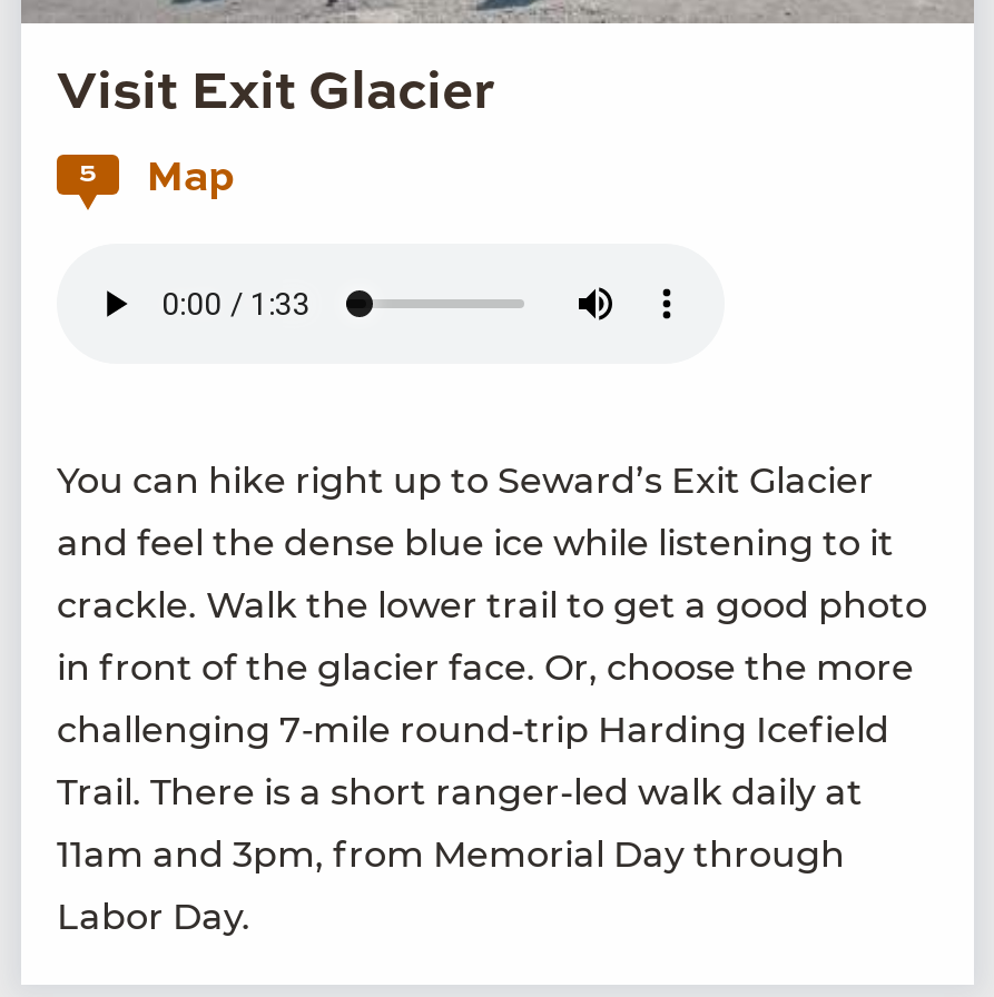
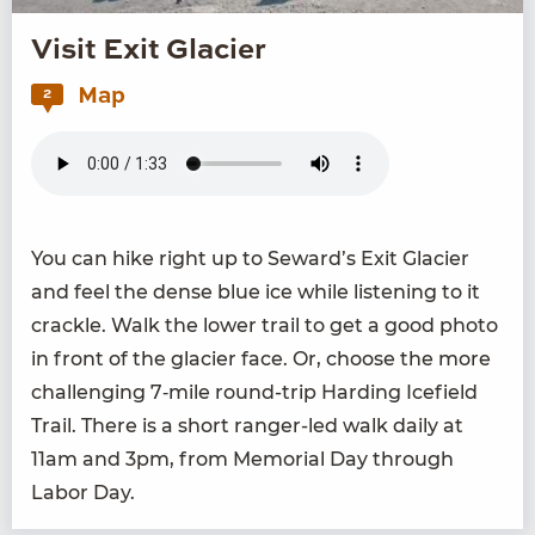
[79,158,235,200] 5 Map -> [43,85,125,107] 2 Map

